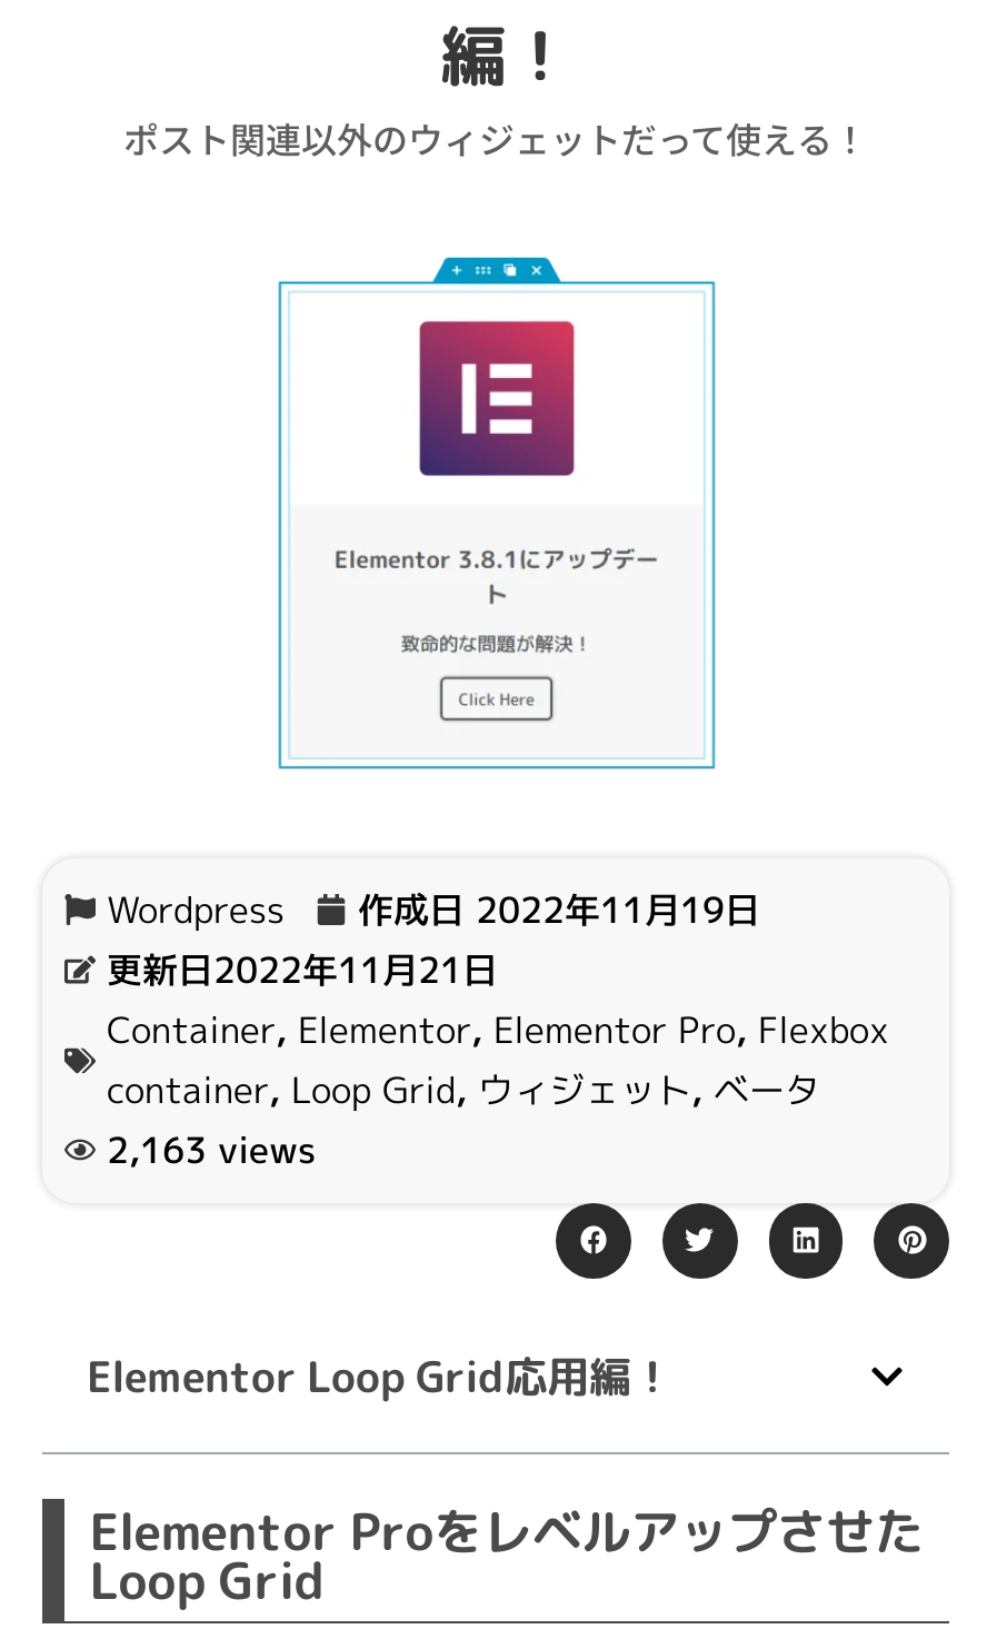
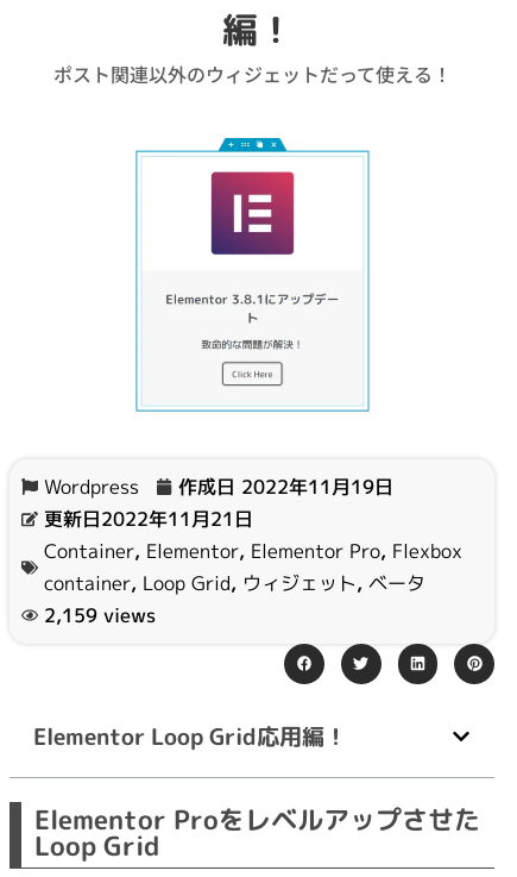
[107,1125,316,1174] 2,163 views -> [44,602,156,628] 2,159 views

